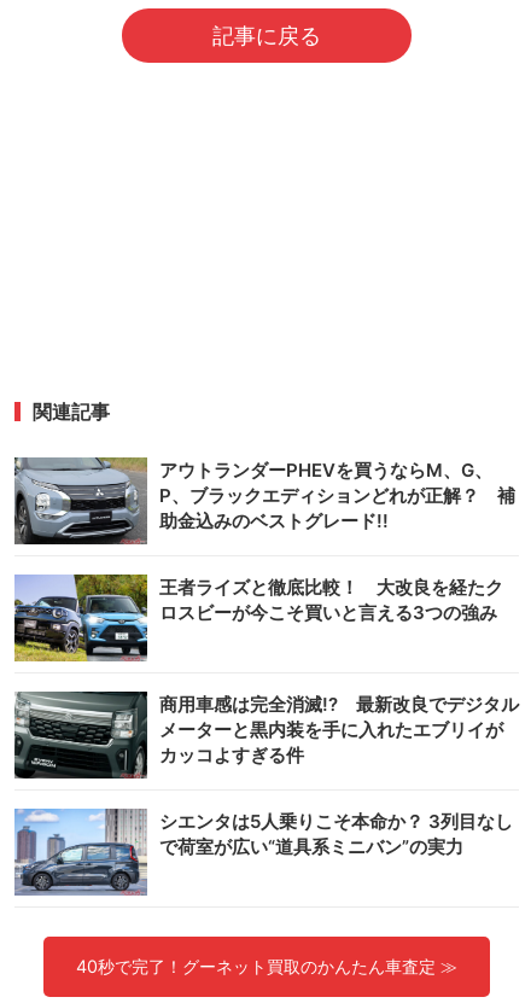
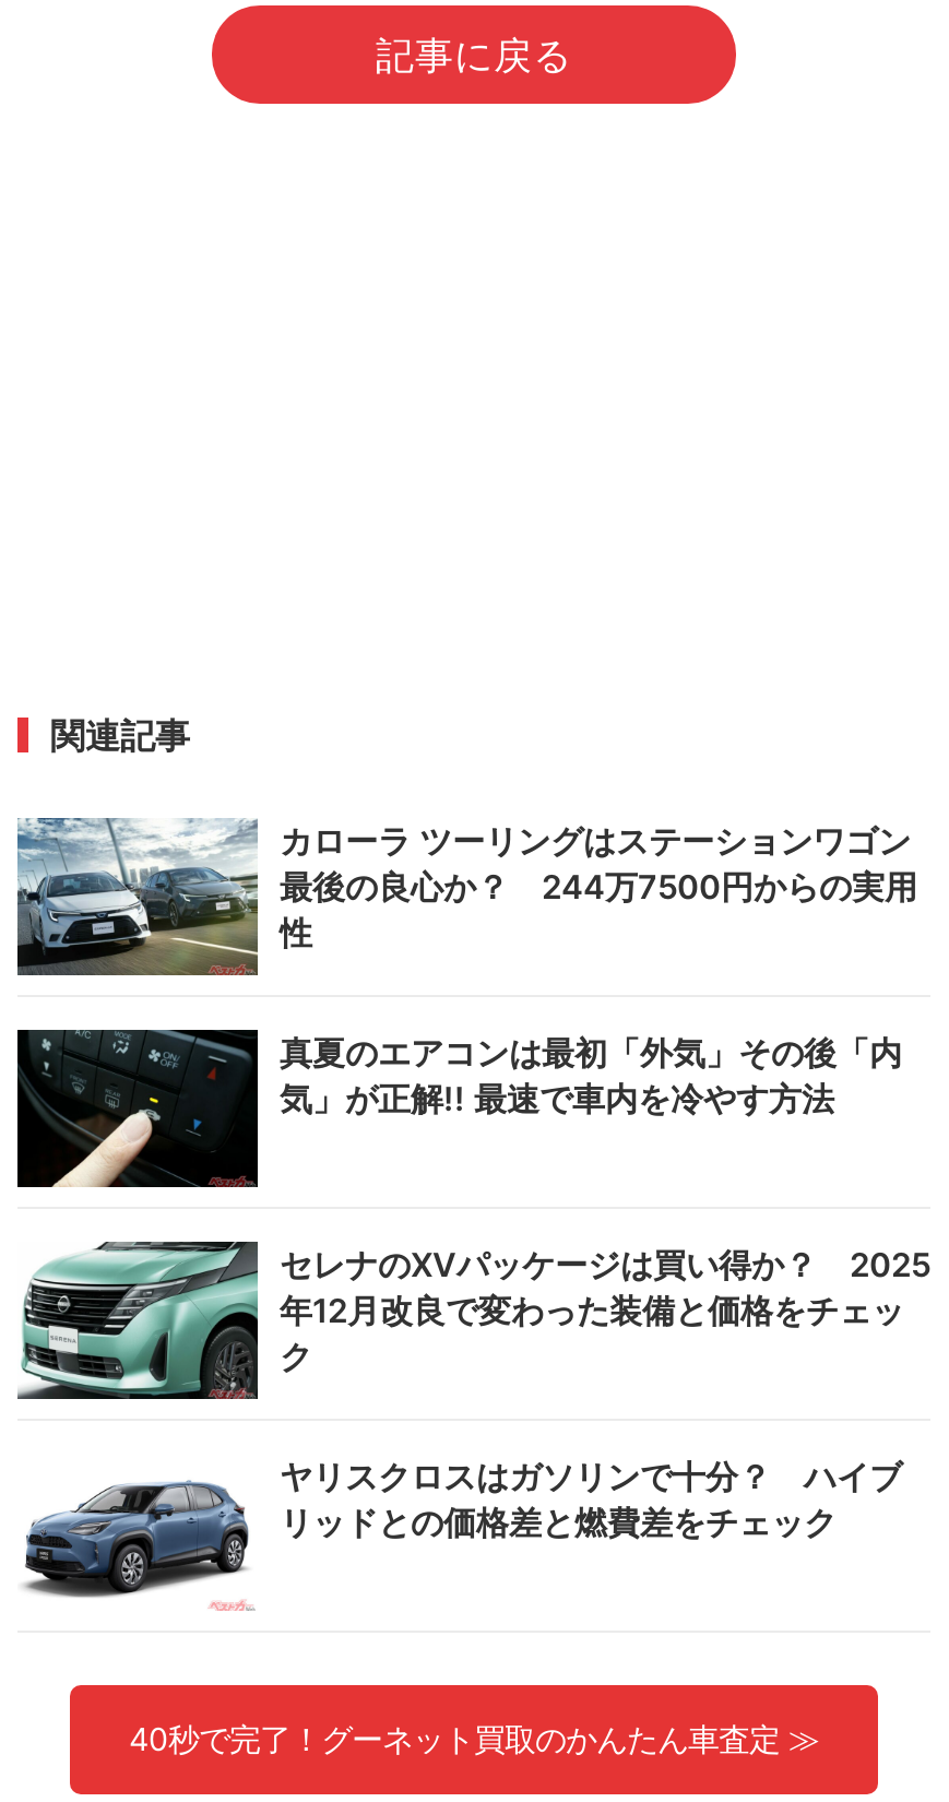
[13,456,515,544] [image] | アウトランダーPHEVを買うならM、G、 | P、ブラックエディションどれが正解？ 補 | 助金込みのベストグレード!! -> [17,818,917,975] [image] | カローラ ツーリングはステーションワゴン | 最後の良心か？ 244万7500円からの実用 | 性
[13,573,503,663] [image] | 王者ライズと徹底比較！ 大改良を経たク | ロスビーが今こそ買いと言える3つの強み -> [15,1028,902,1189] [image] | 真夏のエアコンは最初「外気」その後「内 | 気」が正解!! 最速で車内を冷やす方法
[13,690,519,779] [image] | 商用車感は完全消滅!? 最新改良でデジタル | メーターと黒内装を手に入れたエブリイが | カッコよすぎる件 -> [17,1242,930,1399] [image] | セレナのXVパッケージは買い得か？ 2025 | 年12月改良で変わった装備と価格をチェッ | ク
[13,807,513,897] [image] | シエンタは5人乗りこそ本命か？ 3列目なし | で荷室が広い“道具系ミニバン”の実力 -> [17,1454,902,1611] [image] | ヤリスクロスはガソリンで十分？ ハイブ | リッドとの価格差と燃費差をチェック

